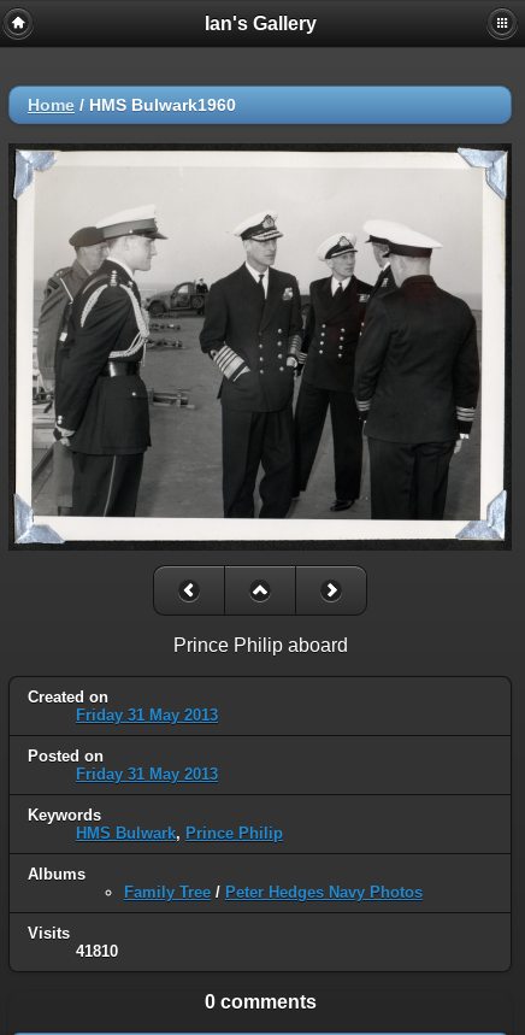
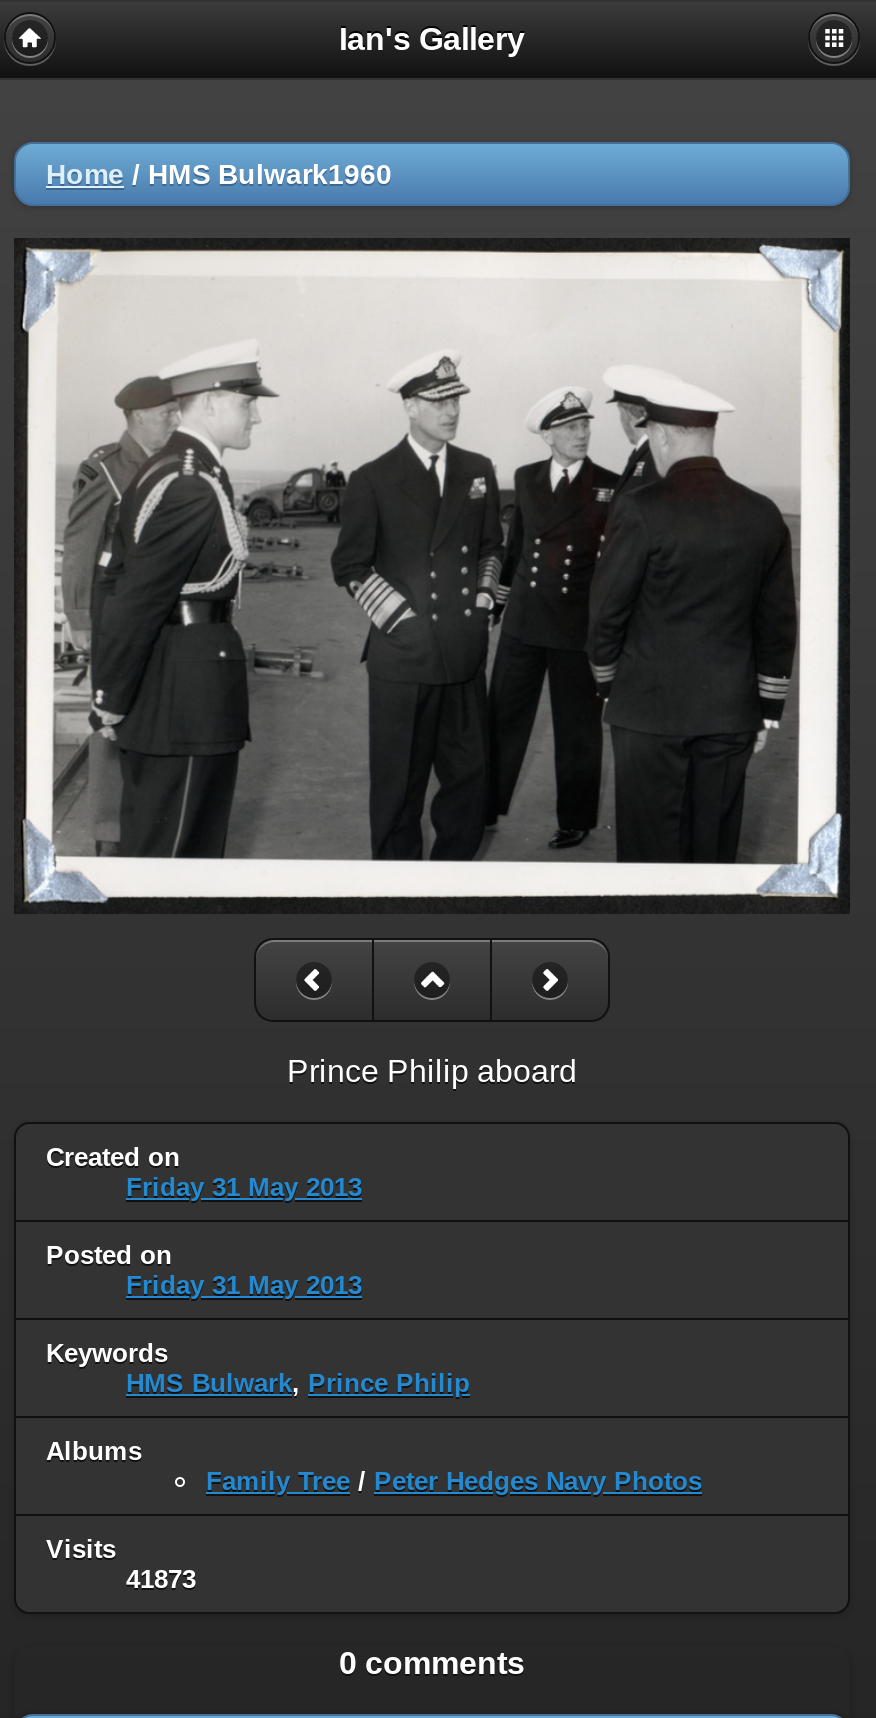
[76,942,118,960] 41810 -> [126,1563,196,1593] 41873

